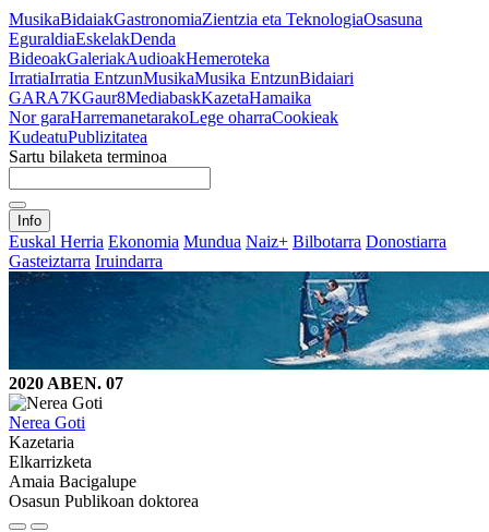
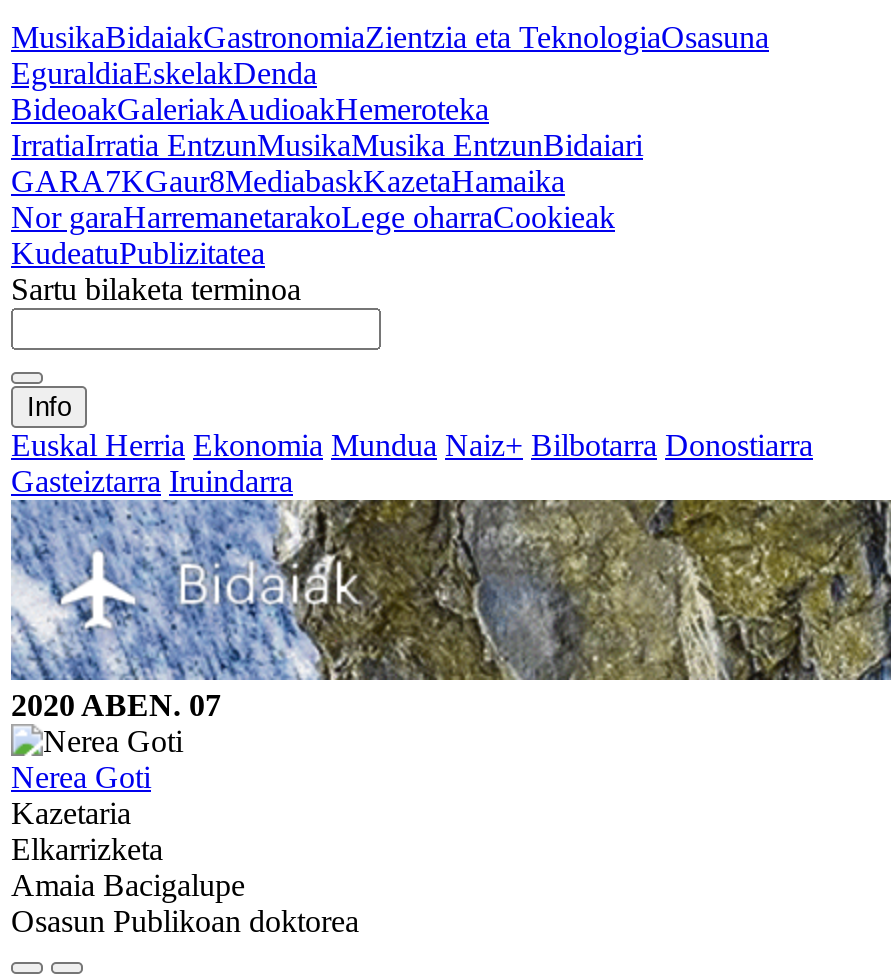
[8,270,486,371] [image] -> [9,498,885,682] [image]

